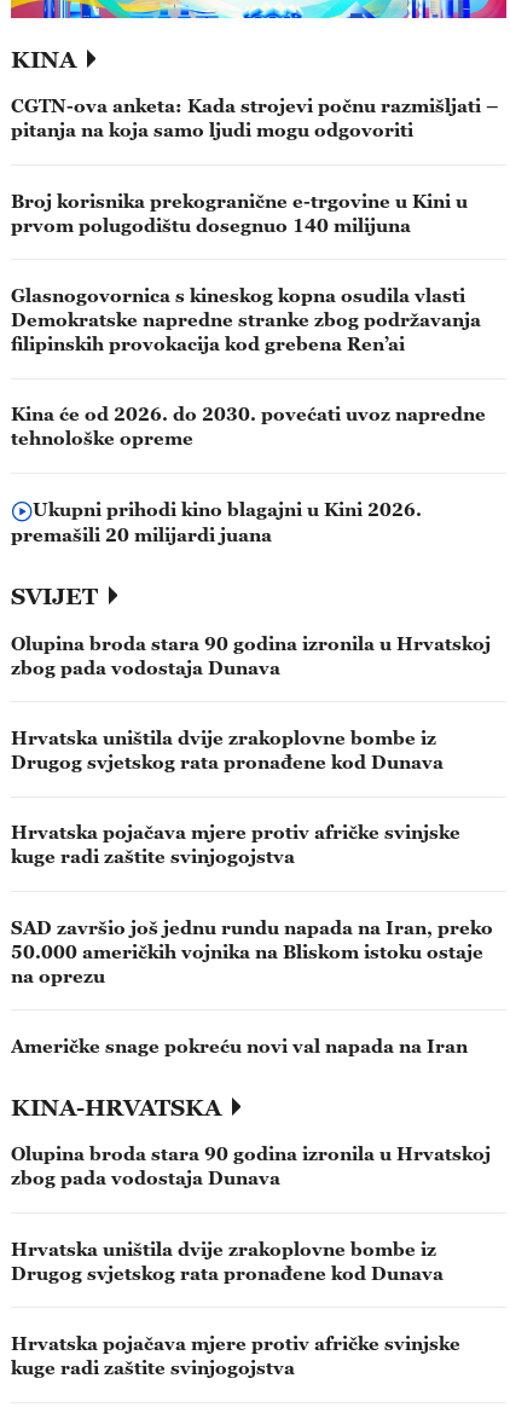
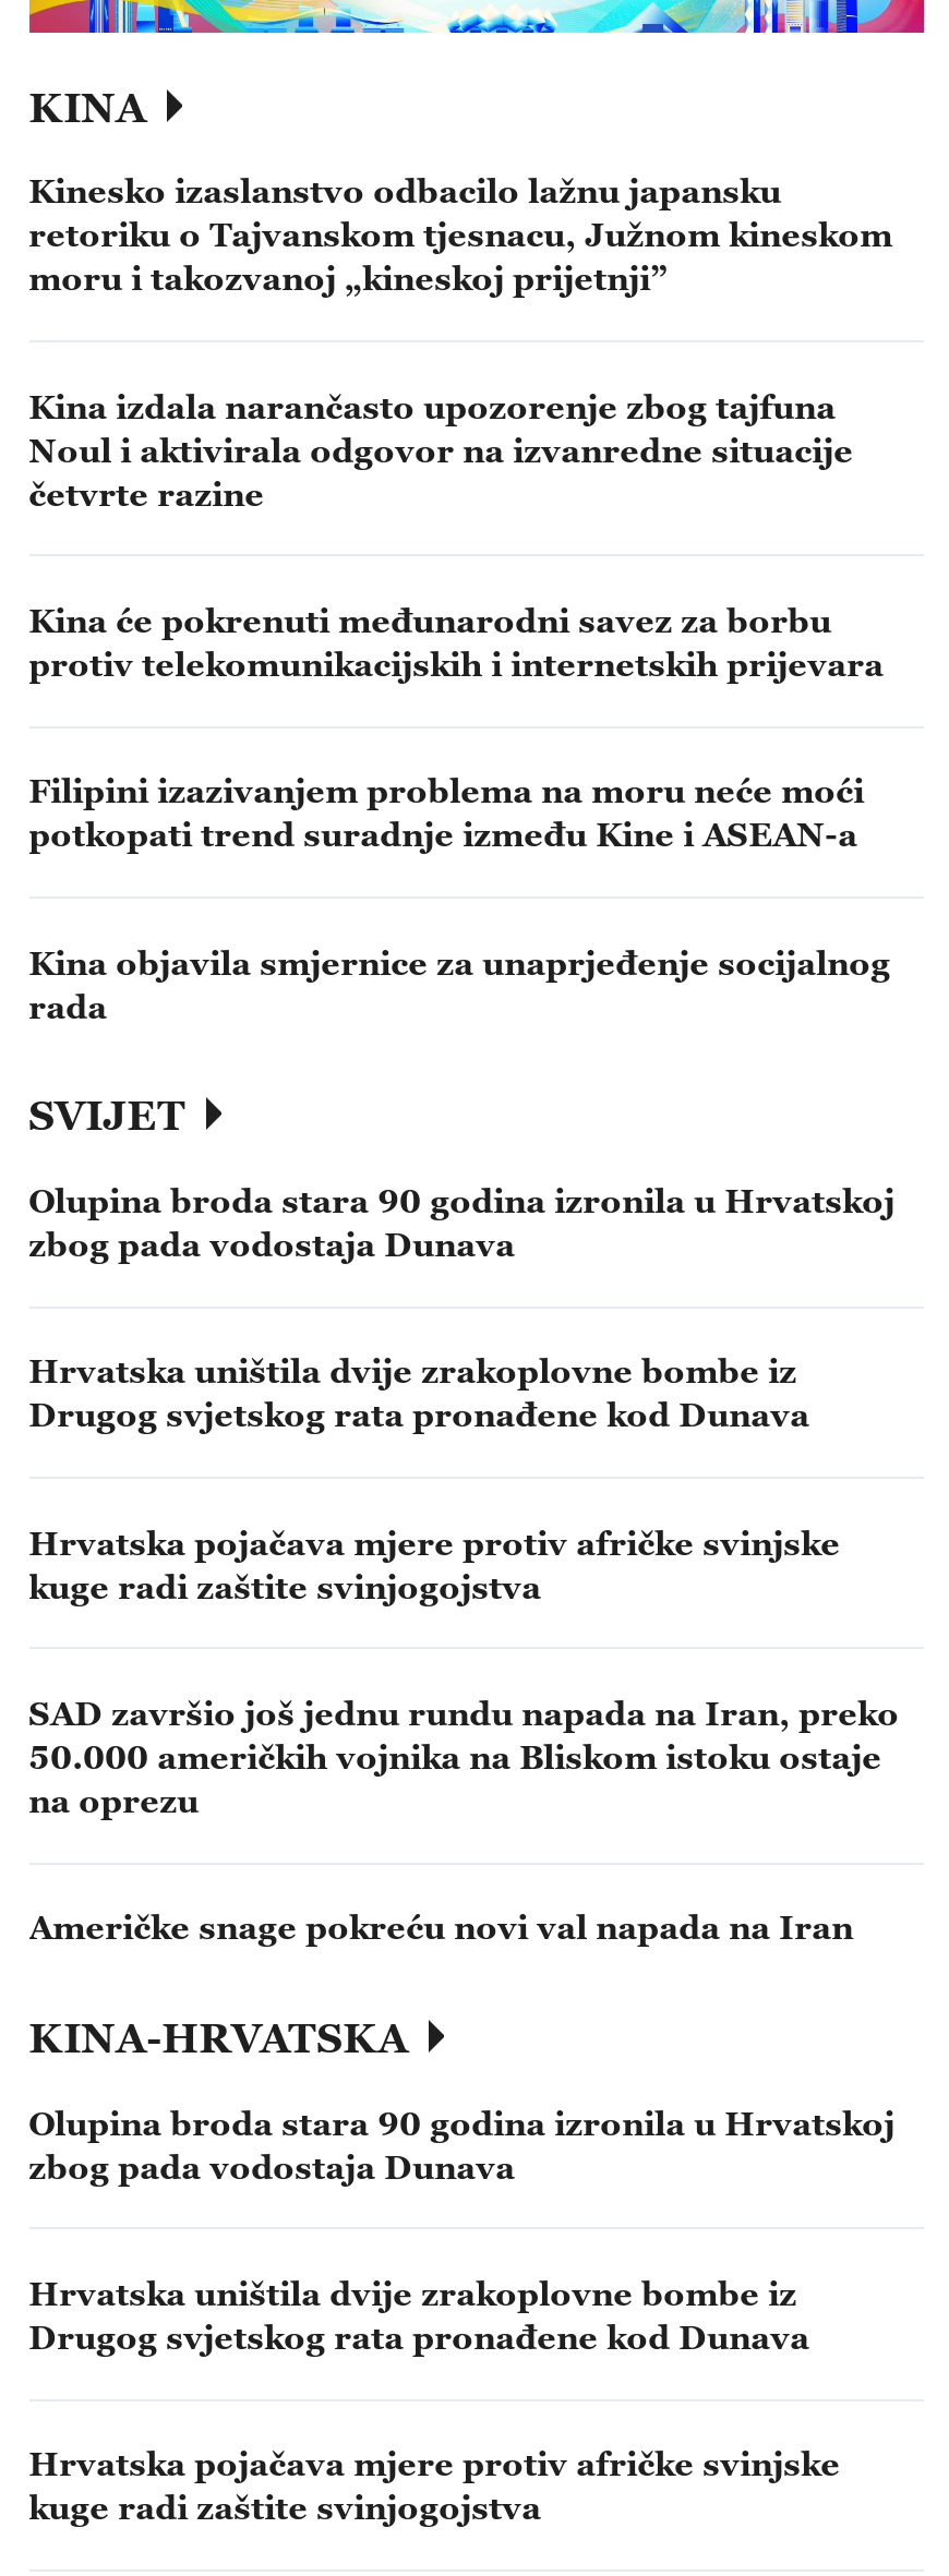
[11,95,499,141] CGTN-ova anketa: Kada strojevi počnu razmišljati – | pitanja na koja samo ljudi mogu odgovoriti -> [29,171,893,297] Kinesko izaslanstvo odbacilo lažnu japansku | retoriku o Tajvanskom tjesnacu, Južnom kineskom | moru i takozvanoj „kineskoj prijetnji”
[11,189,467,235] Broj korisnika prekogranične e-trgovine u Kini u | prvom polugodištu dosegnuo 140 milijuna -> [29,385,853,512] Kina izdala narančasto upozorenje zbog tajfuna | Noul i aktivirala odgovor na izvanredne situacije | četvrte razine
[11,284,481,354] Glasnogovornica s kineskog kopna osudila vlasti | Demokratske napredne stranke zbog podržavanja | filipinskih provokacija kod grebena Ren’ai -> [29,600,884,682] Kina će pokrenuti međunarodni savez za borbu | protiv telekomunikacijskih i internetskih prijevara
[11,403,485,449] Kina će od 2026. do 2030. povećati uvoz napredne | tehnološke opreme -> [29,770,864,853] Filipini izazivanjem problema na moru neće moći | potkopati trend suradnje između Kine i ASEAN-a
[11,497,422,545] Ukupni prihodi kino blagajni u Kini 2026. | premašili 20 milijardi juana -> [29,941,891,1024] Kina objavila smjernice za unaprjeđenje socijalnog | rada

